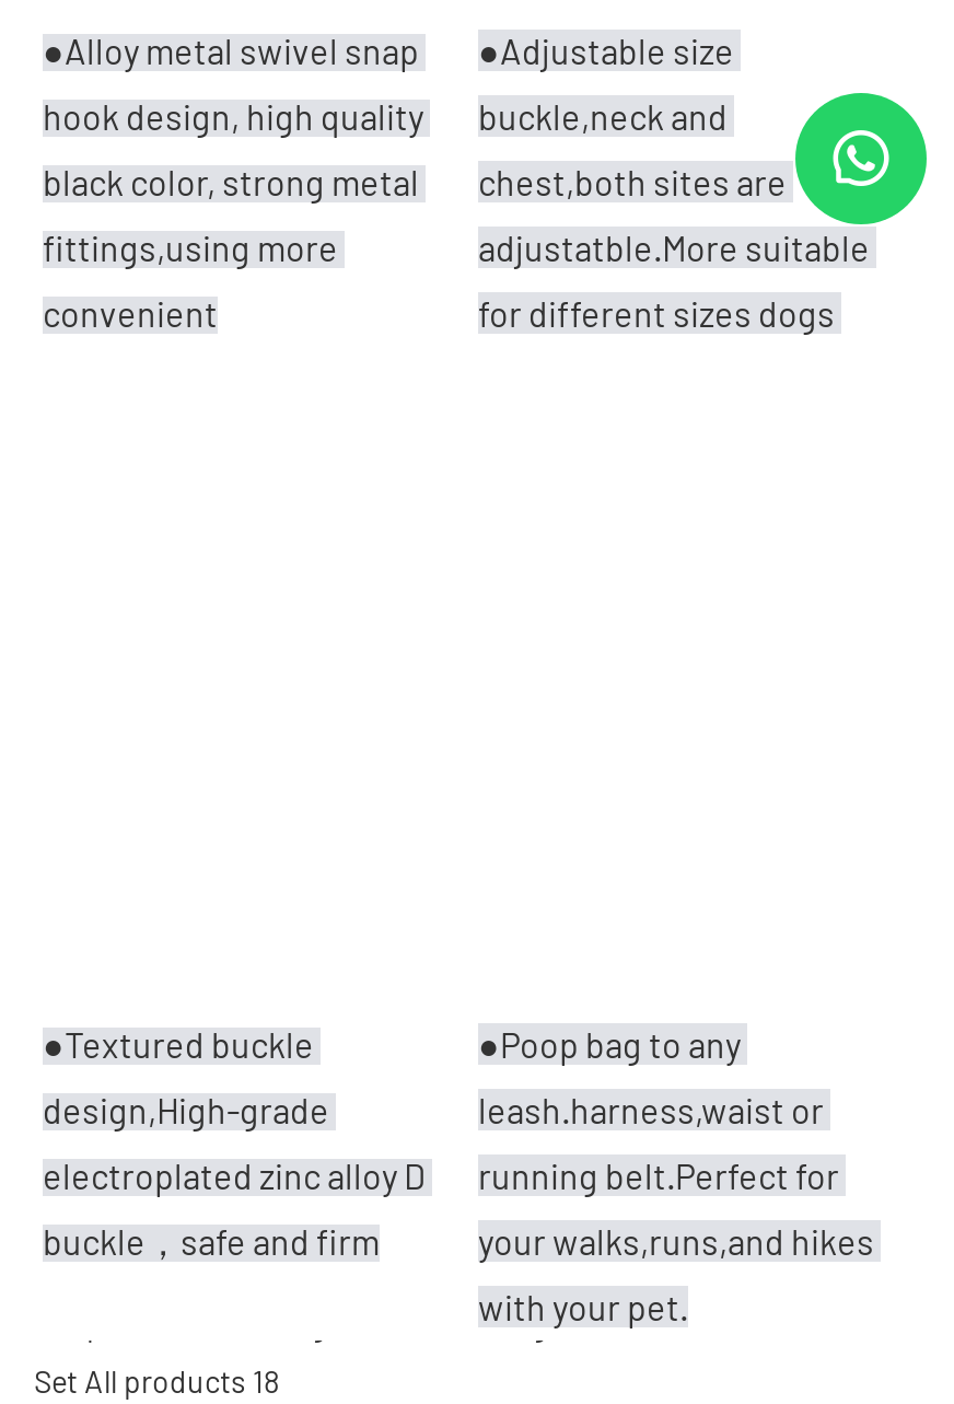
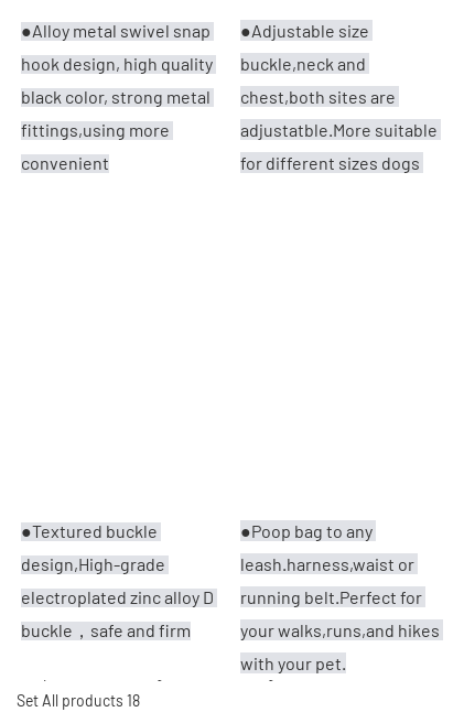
[793,91,929,224] [image] -> none

